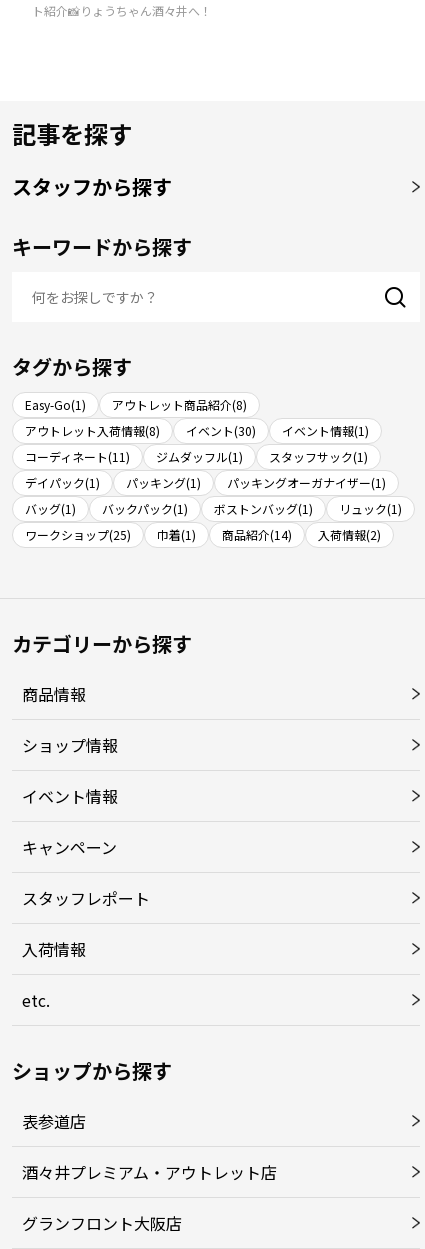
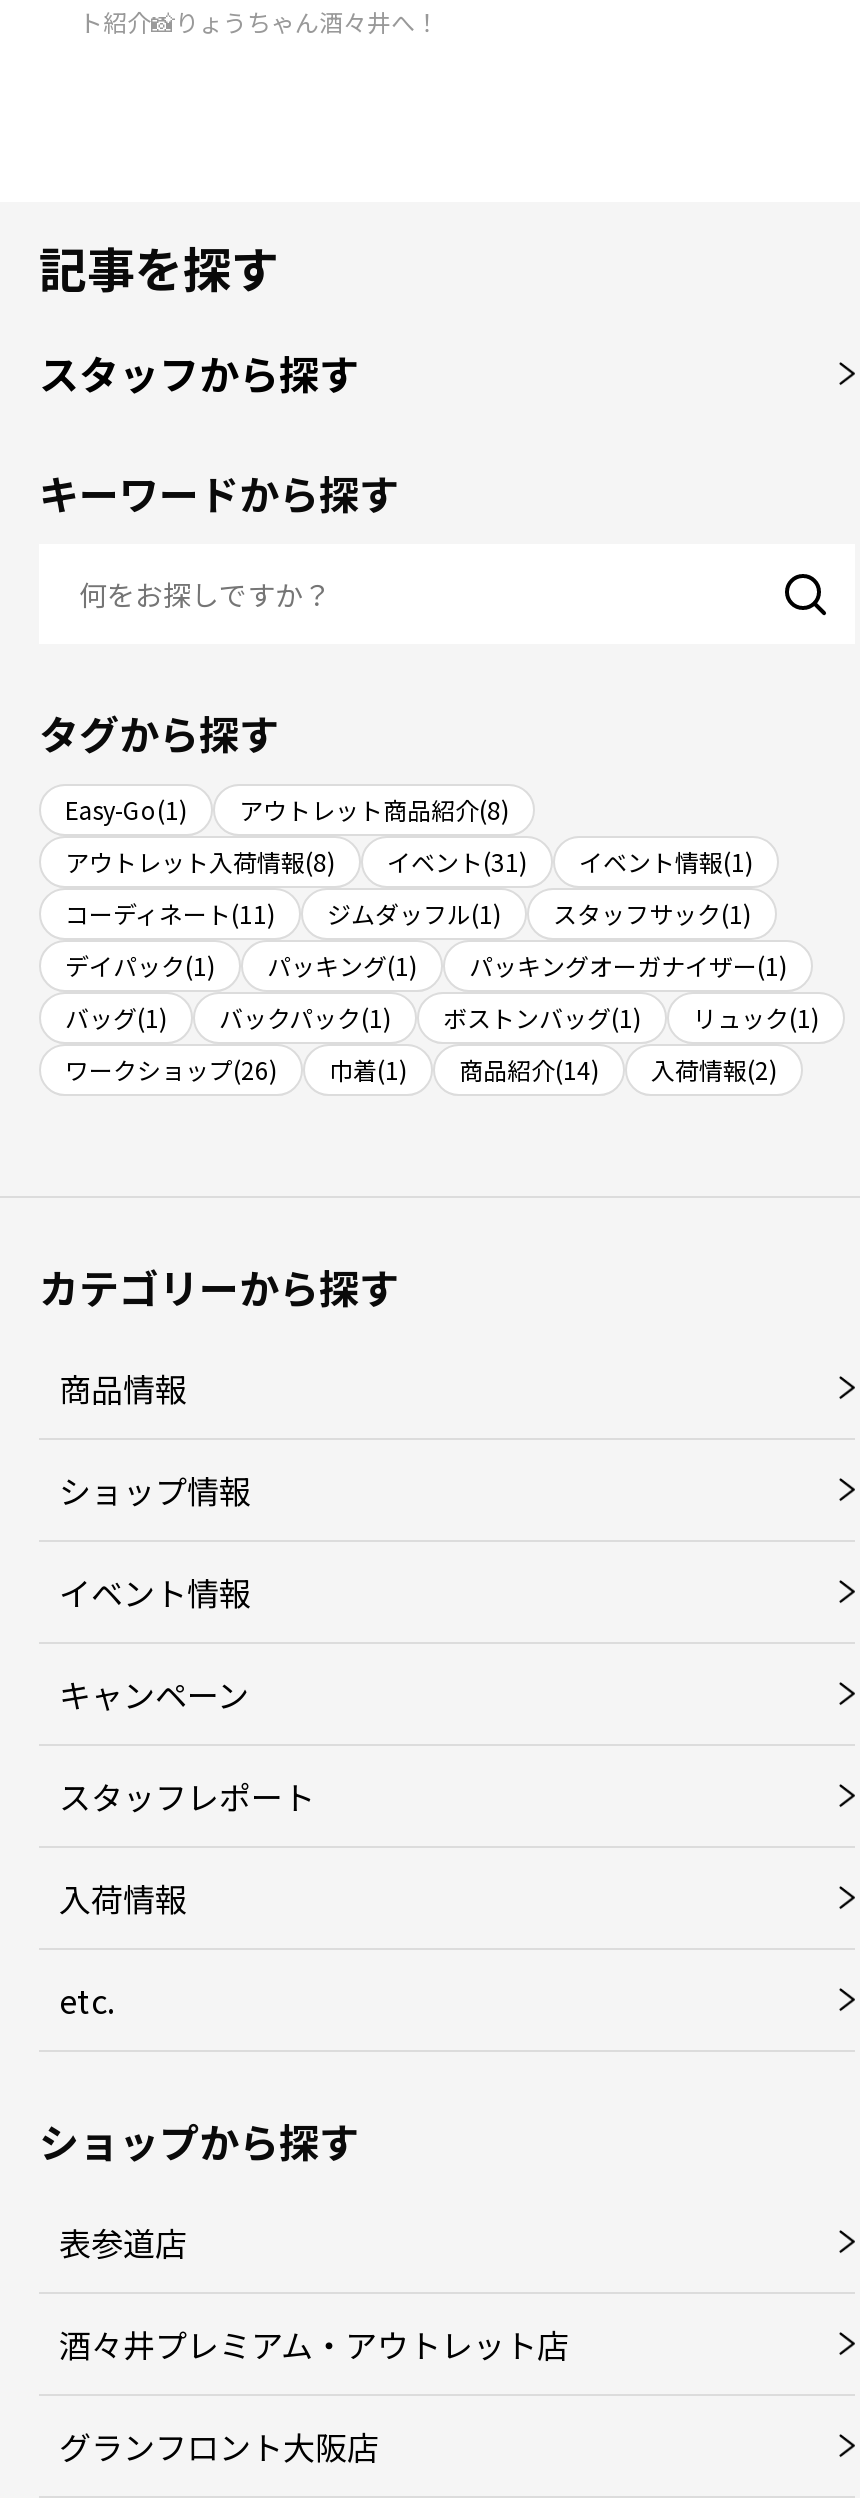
[25,422,369,439] アウトレット入荷情報(8) イベント(30) イベント情報(1) -> [65,844,753,878] アウトレット入荷情報(8) イベント(31) イベント情報(1)
[25,526,131,543] ワークショップ(25) -> [65,1052,277,1086] ワークショップ(26)

